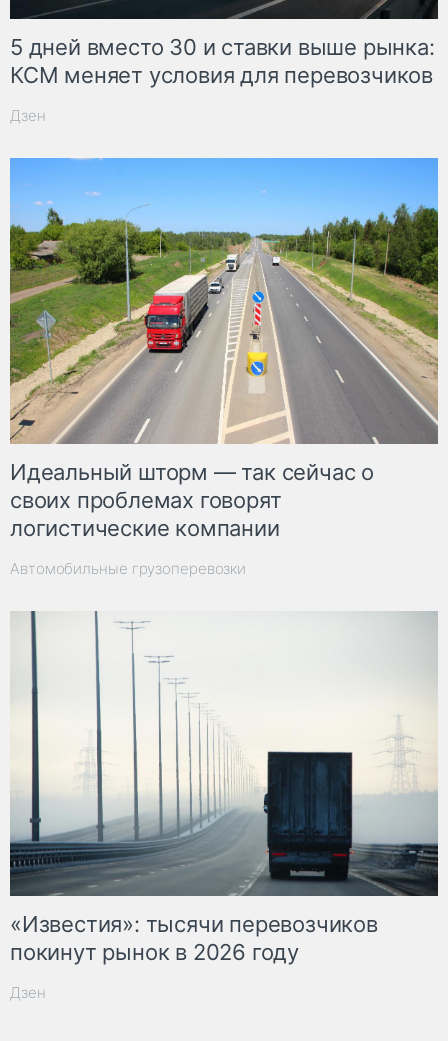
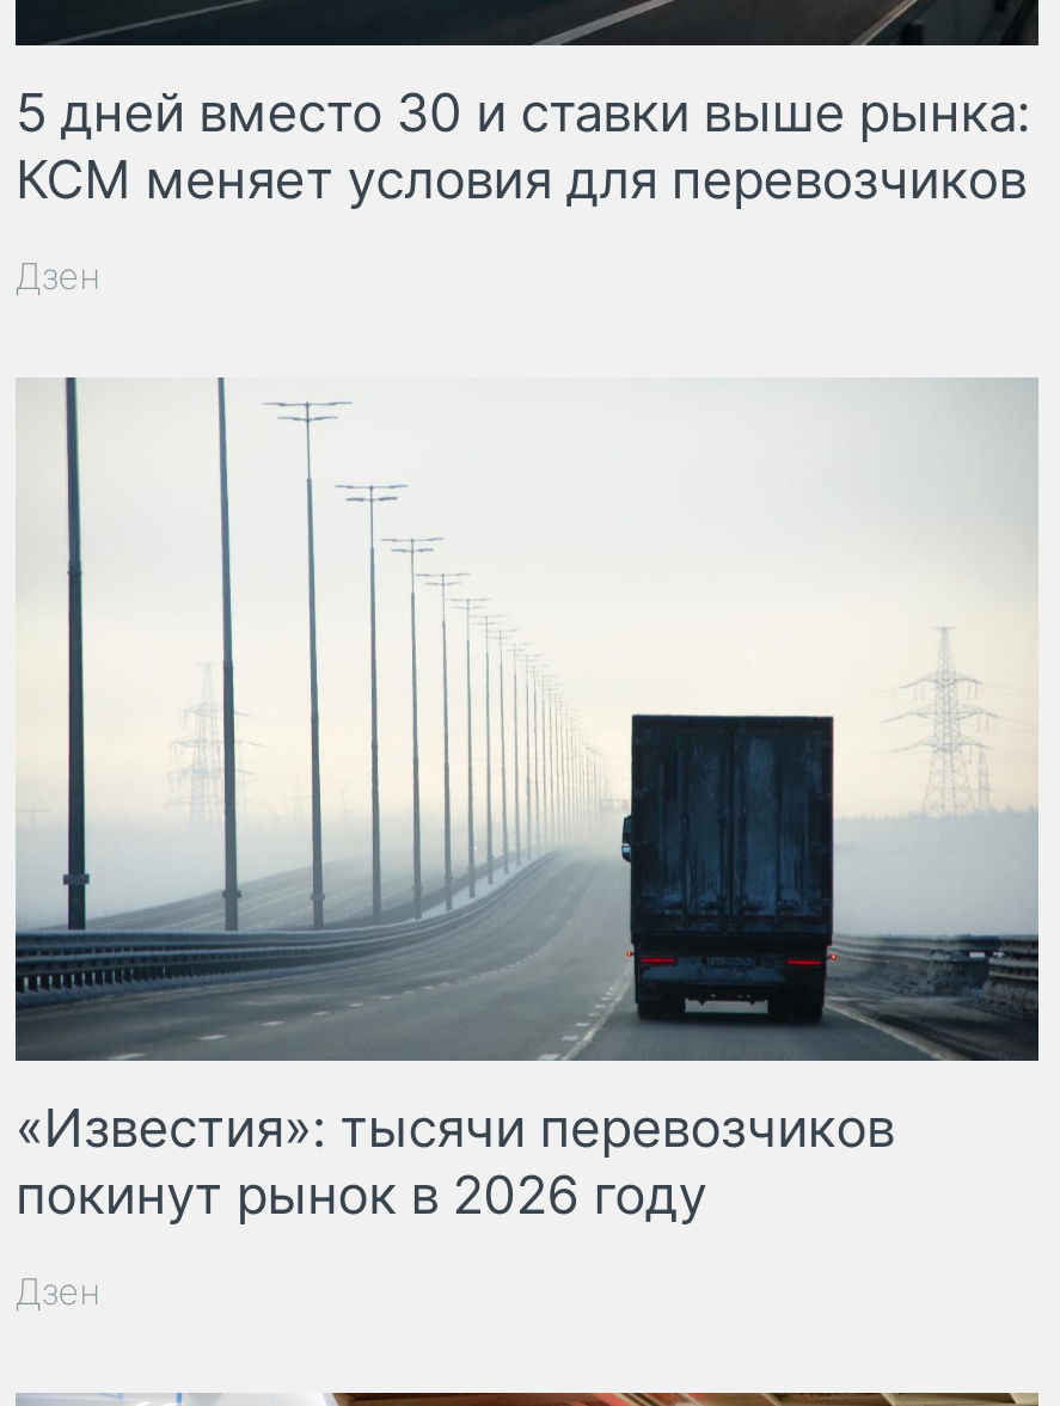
[9,157,439,578] [image] | Идеальный шторм — так сейчас о | своих проблемах говорят | логистические компании | Автомобильные грузоперевозки -> none

